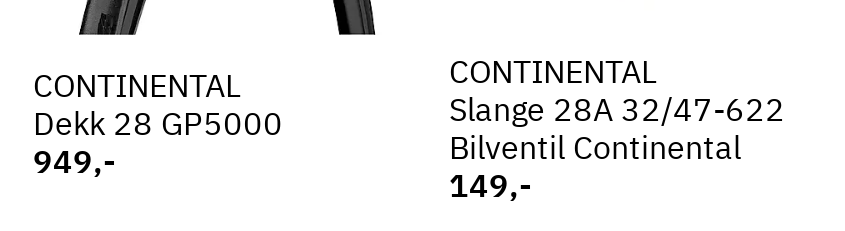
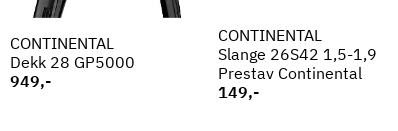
[449,89,785,129] Slange 28A 32/47-622 -> [218,44,377,64] Slange 26S42 1,5-1,9
[449,127,741,167] Bilventil Continental -> [218,63,362,83] Prestav Continental

